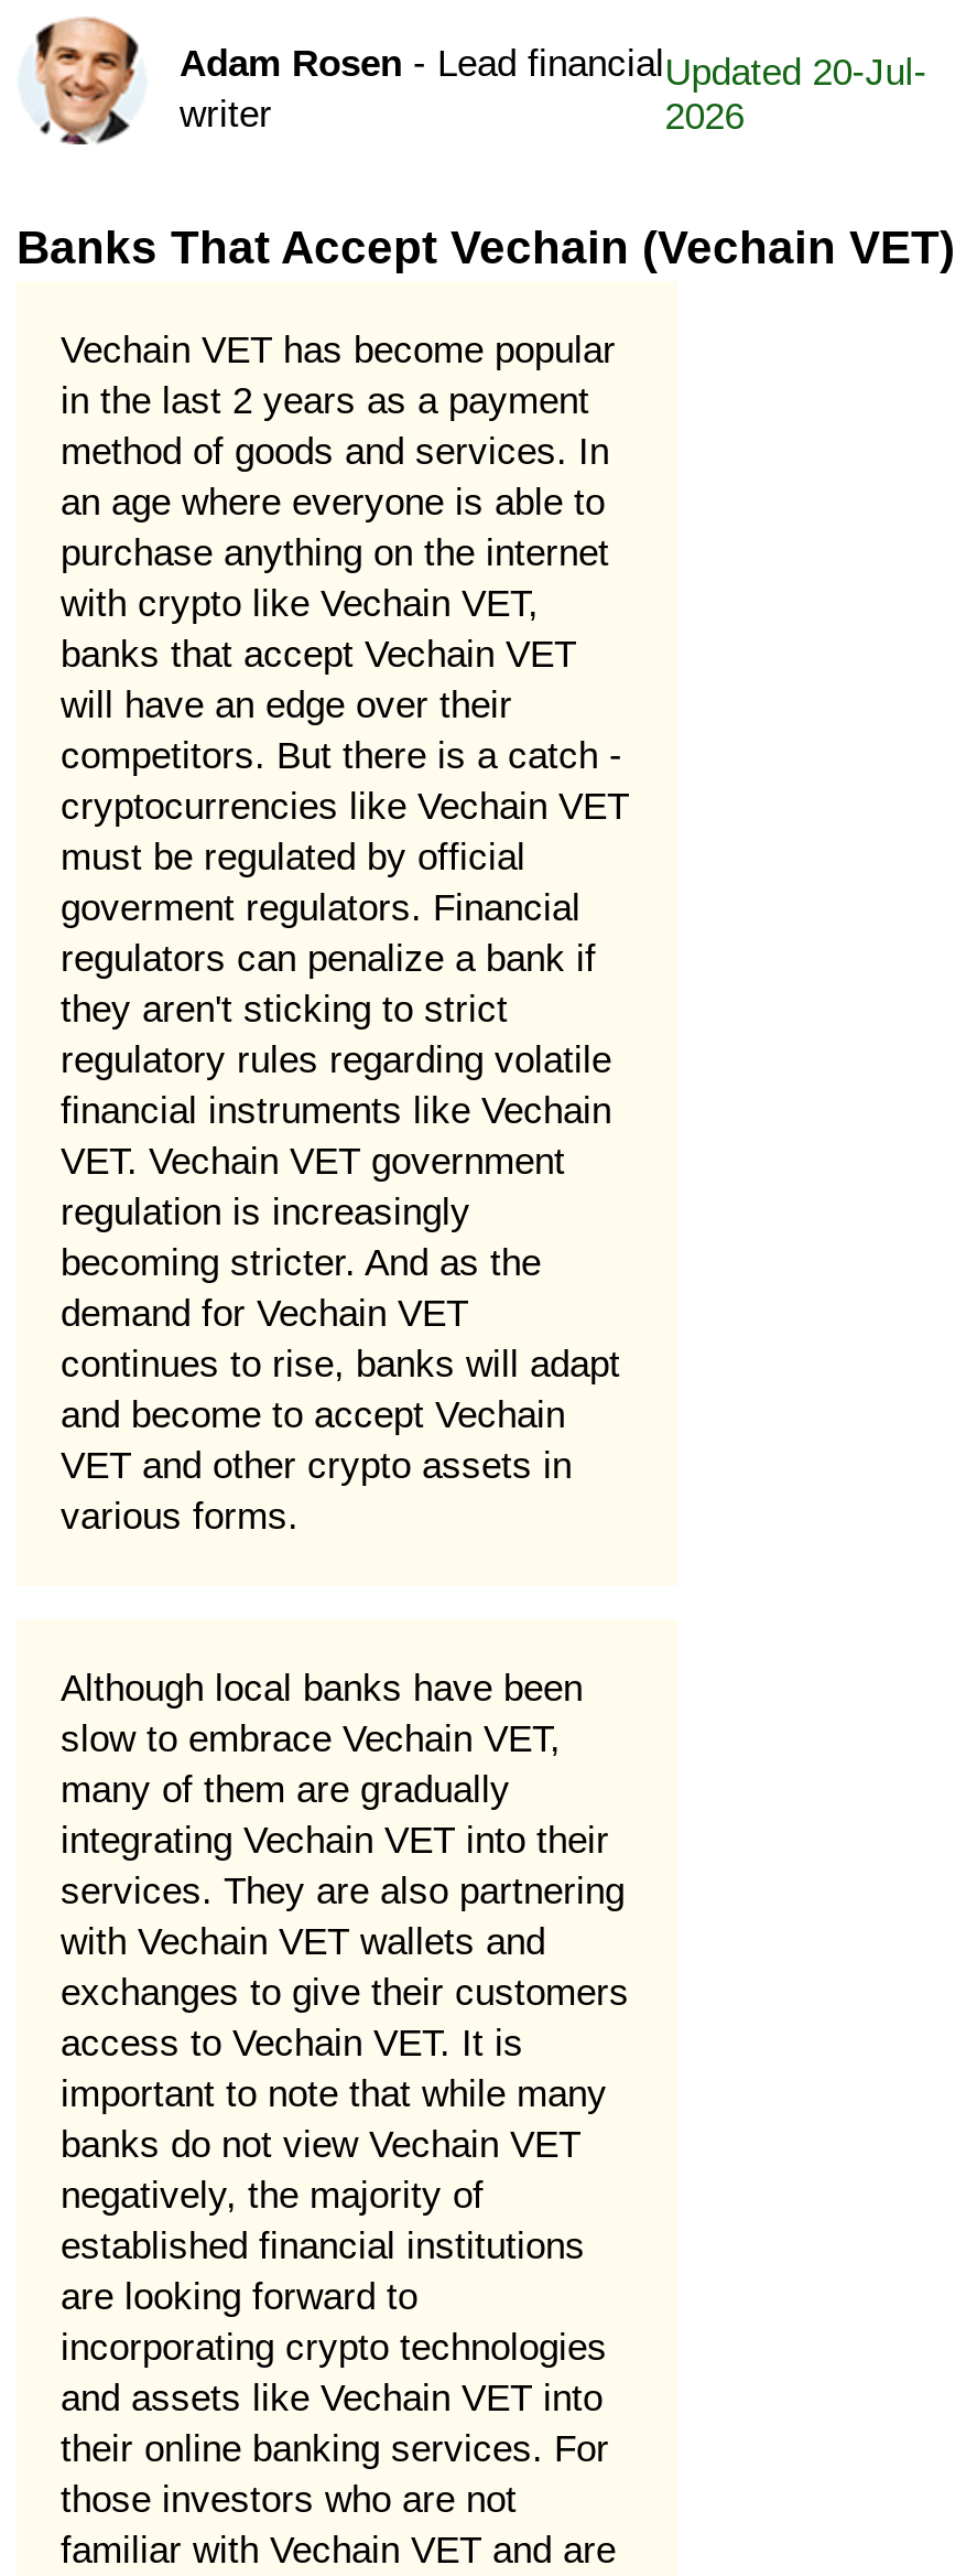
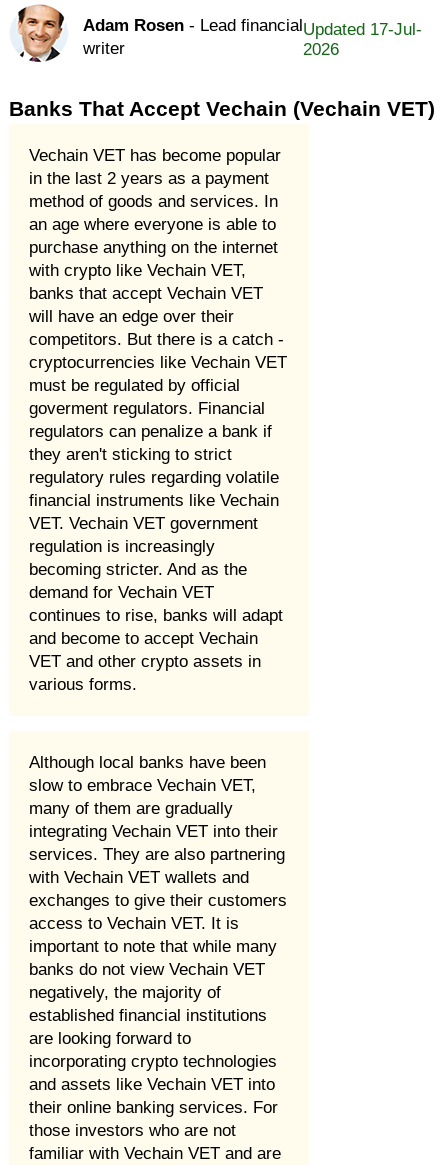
[180,43,927,94] Adam Rosen - Lead financial Updated 20-Jul- -> [83,16,422,39] Adam Rosen - Lead financial Updated 17-Jul-

